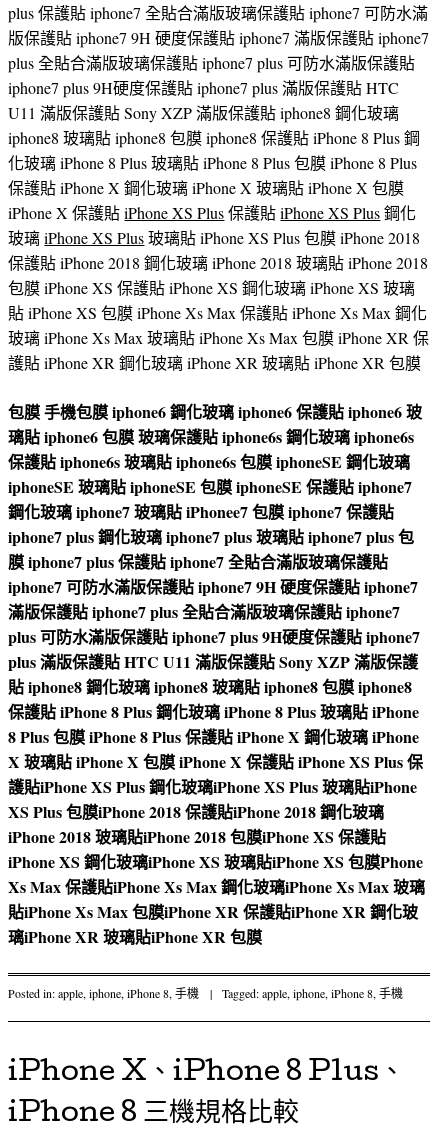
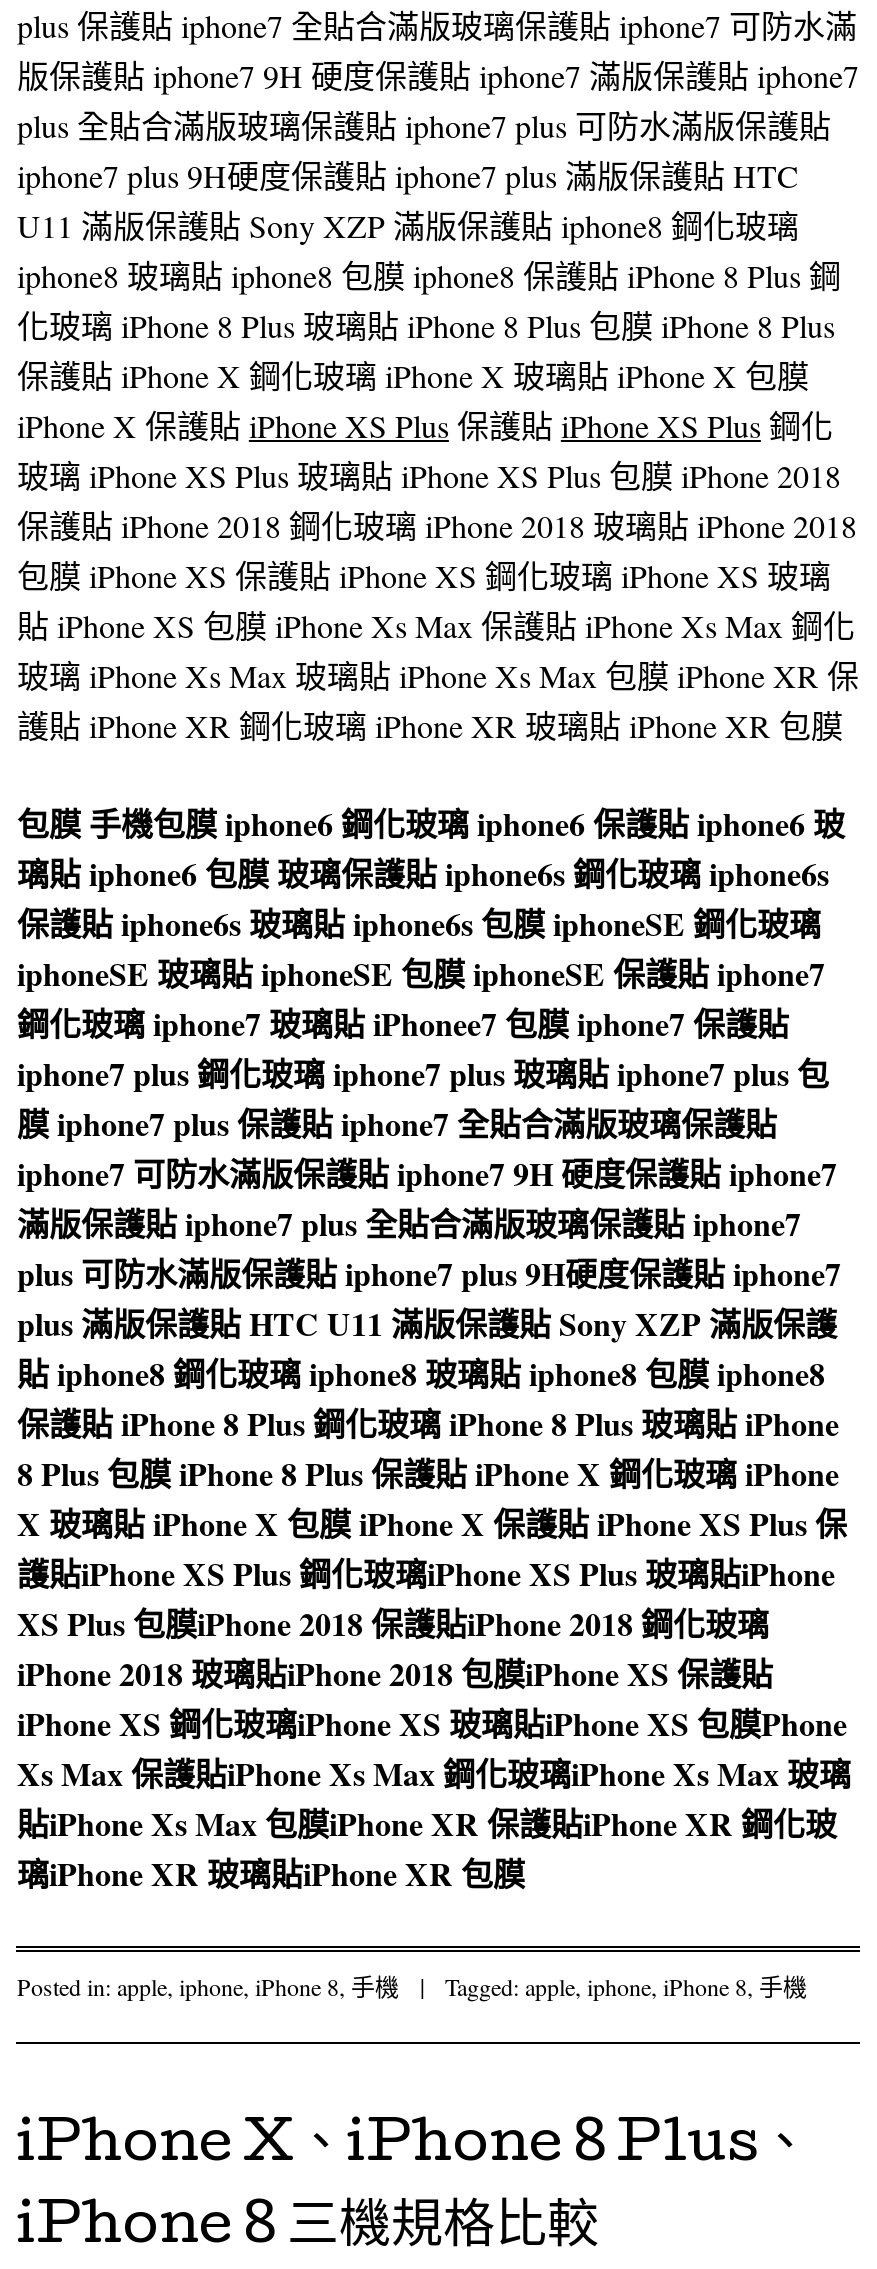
[8,227,420,248] 玻璃iPhone XS Plus玻璃貼 iPhone XS Plus 包膜 iPhone 2018 -> [17,455,841,497] 玻璃 iPhone XS Plus 玻璃貼 iPhone XS Plus 包膜 iPhone 2018

